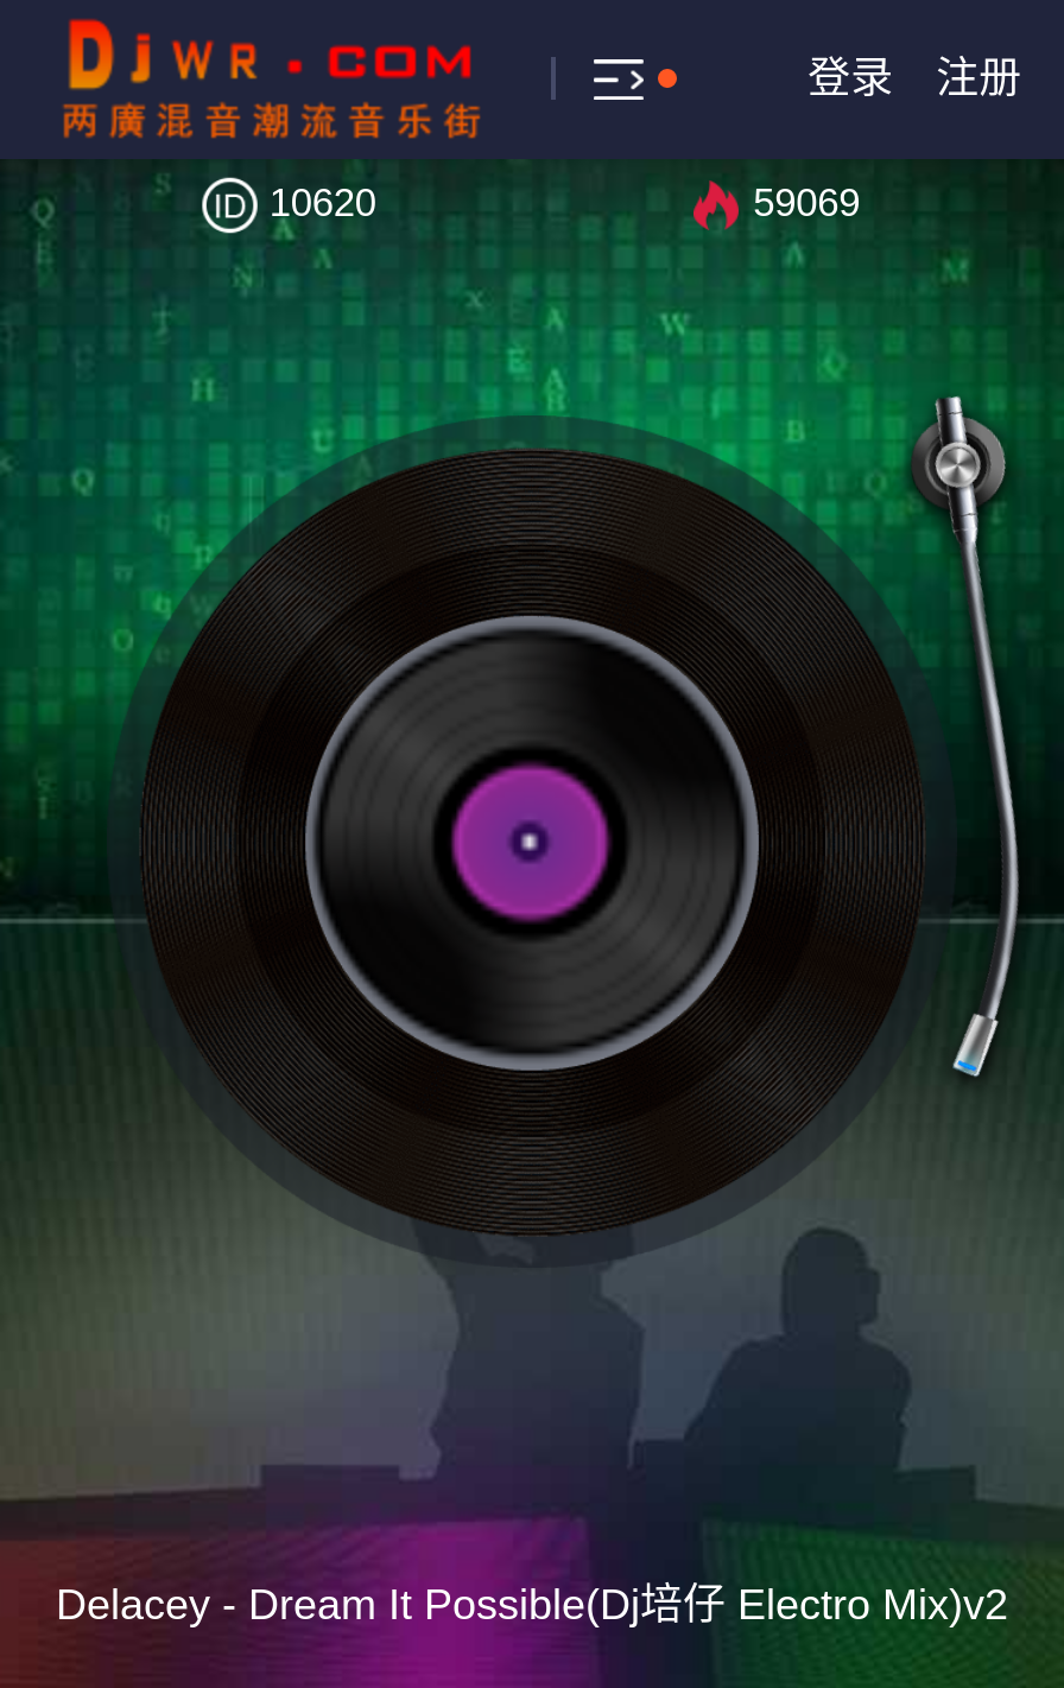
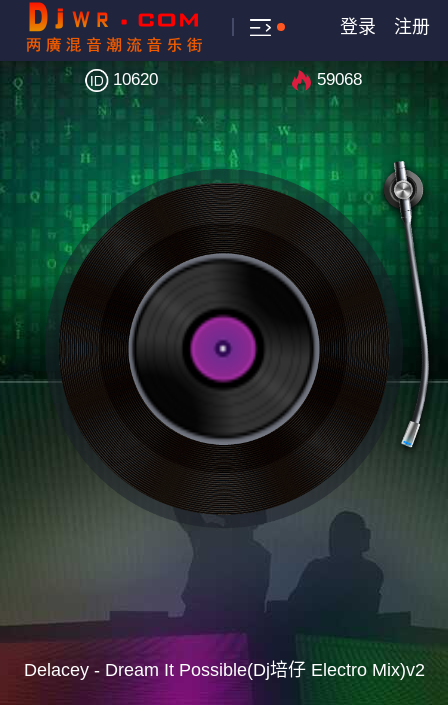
[753,182,860,227] 59069 -> [317,70,362,89] 59068

